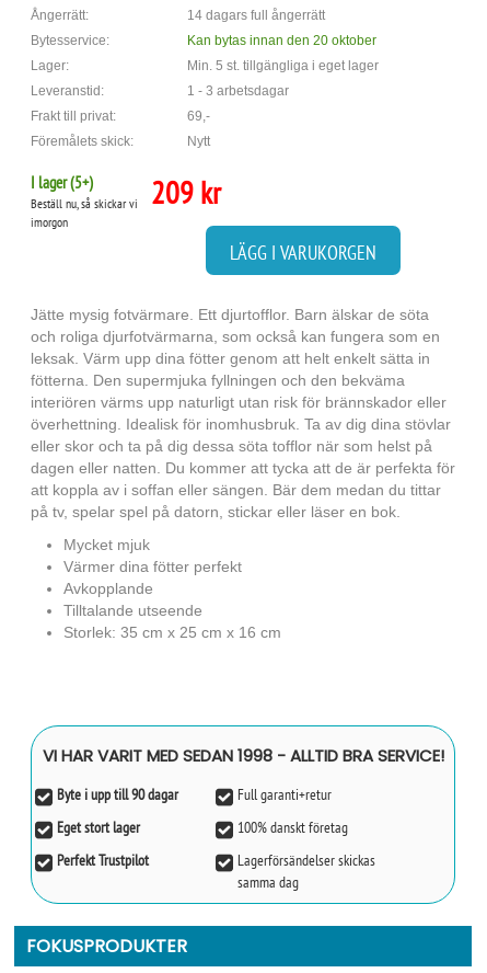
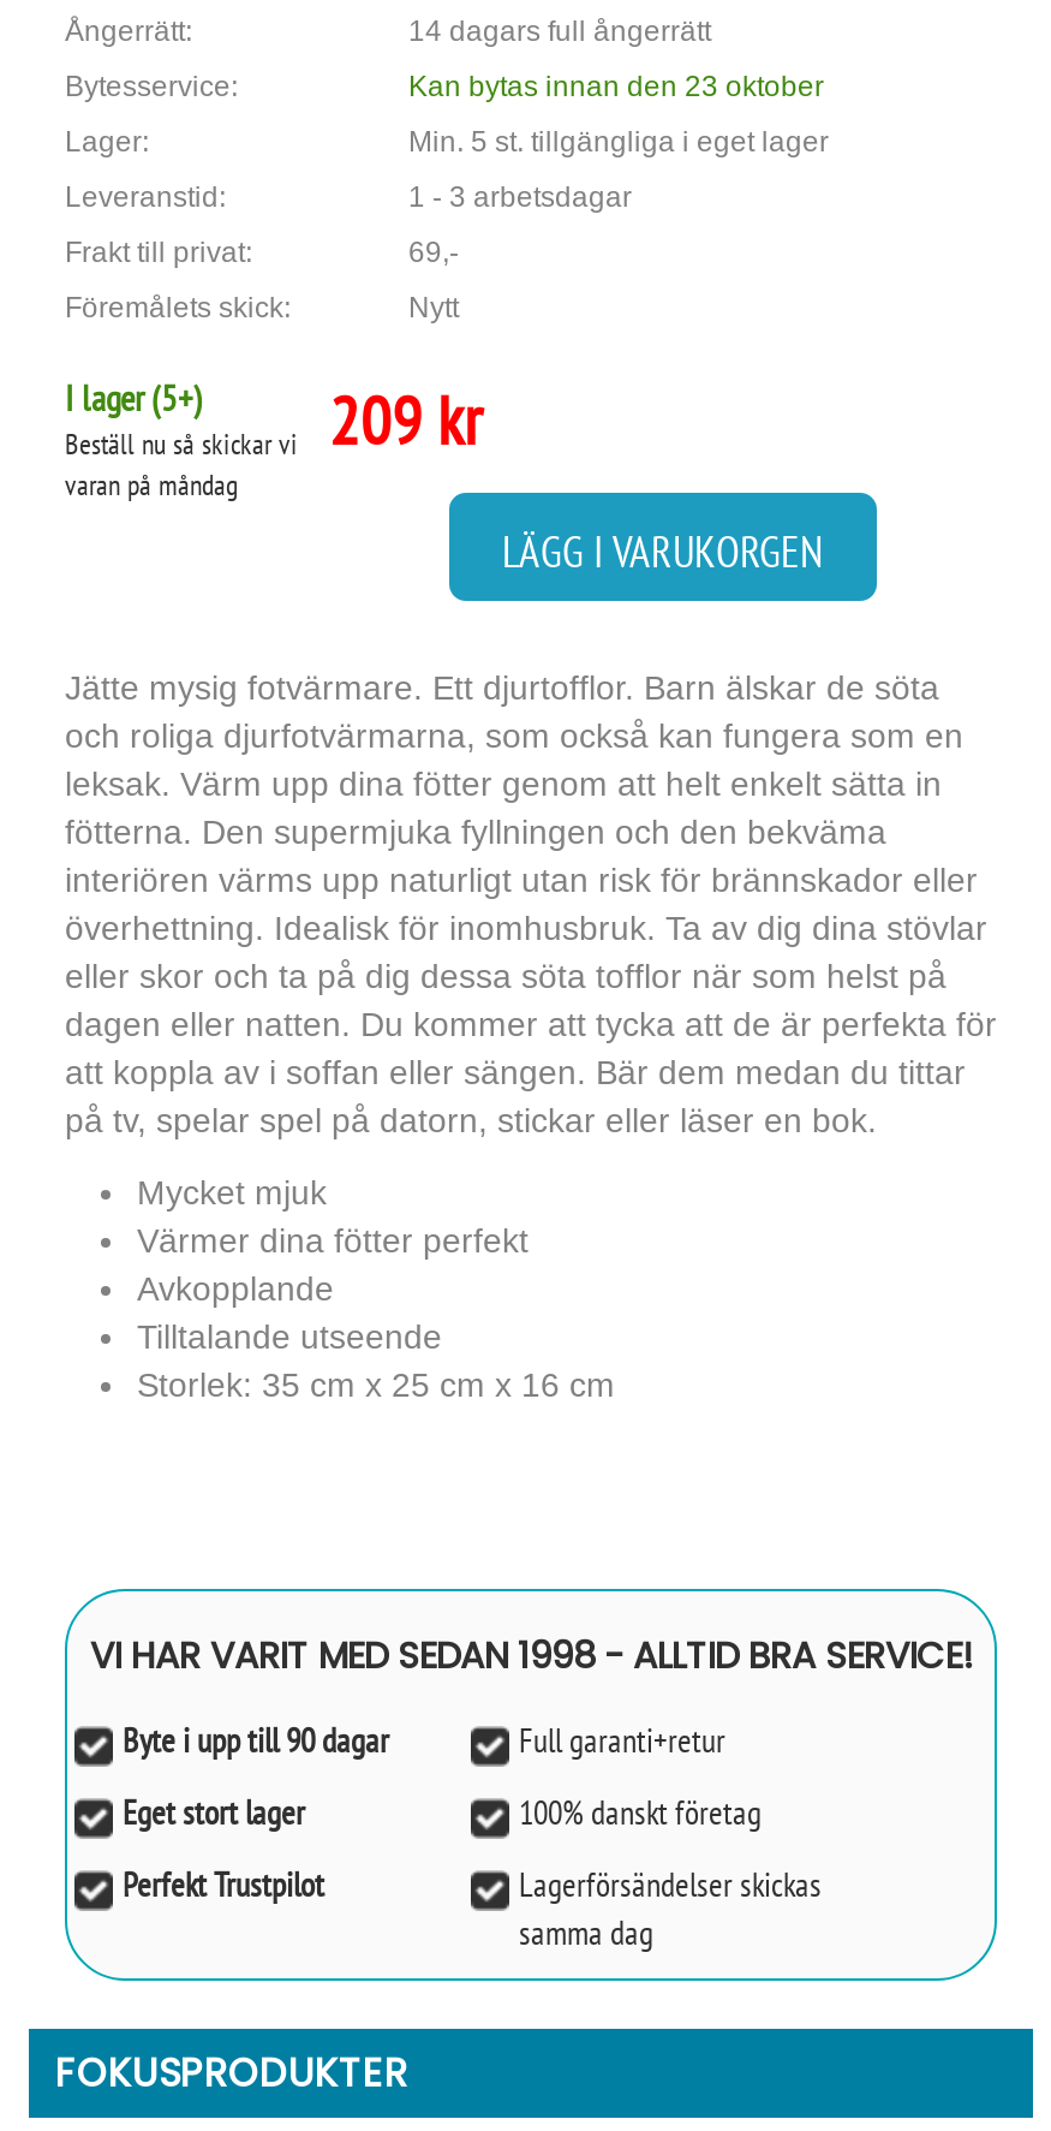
[187,33,376,48] Kan bytas innan den 20 oktober -> [408,70,824,103] Kan bytas innan den 23 oktober
[31,195,138,230] Beställ nu, så skickar vi | imorgon -> [65,425,298,502] Beställ nu så skickar vi | varan på måndag

